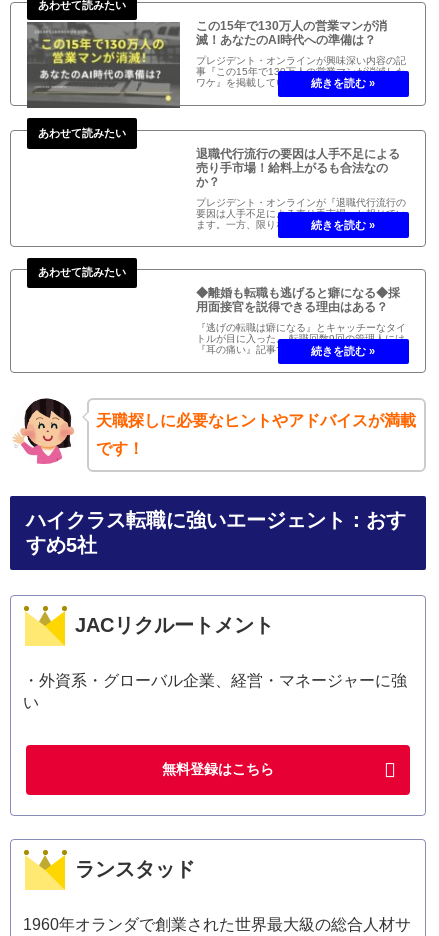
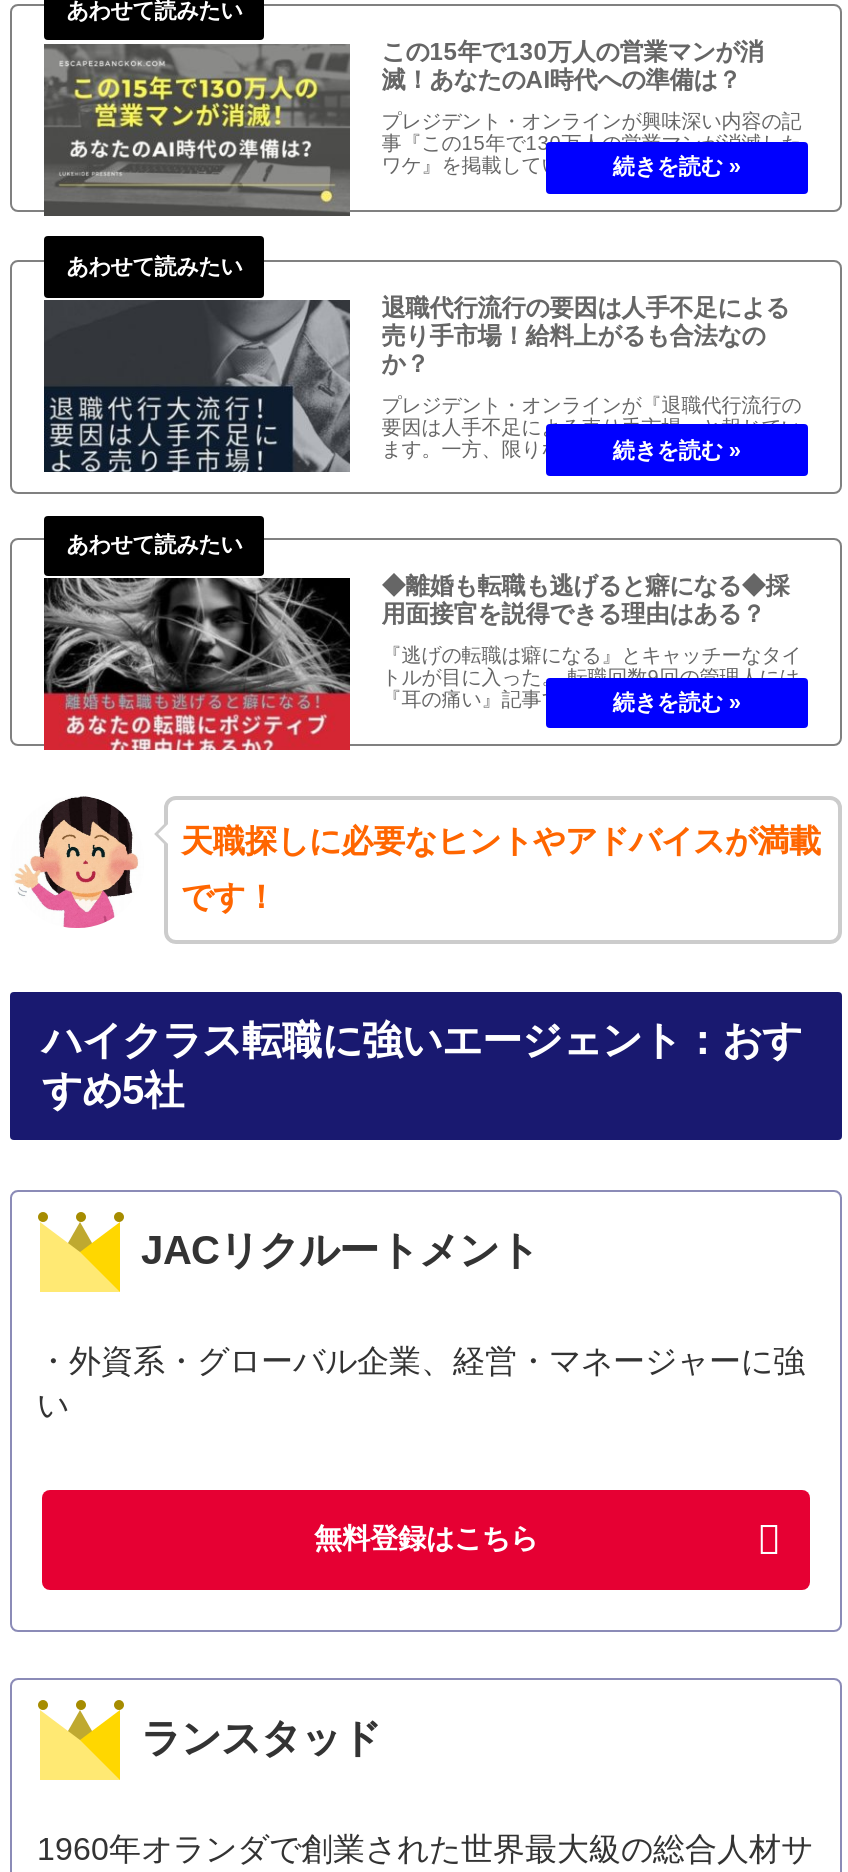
none -> [42,298,352,474] [image]
none -> [42,576,352,752] [image]

